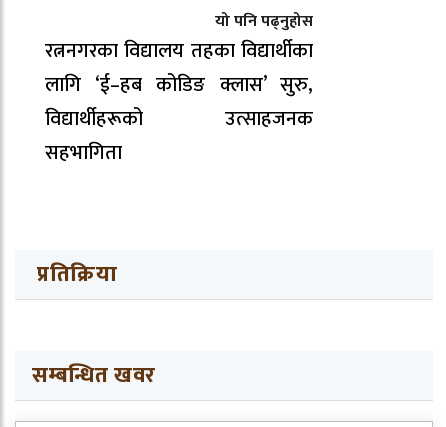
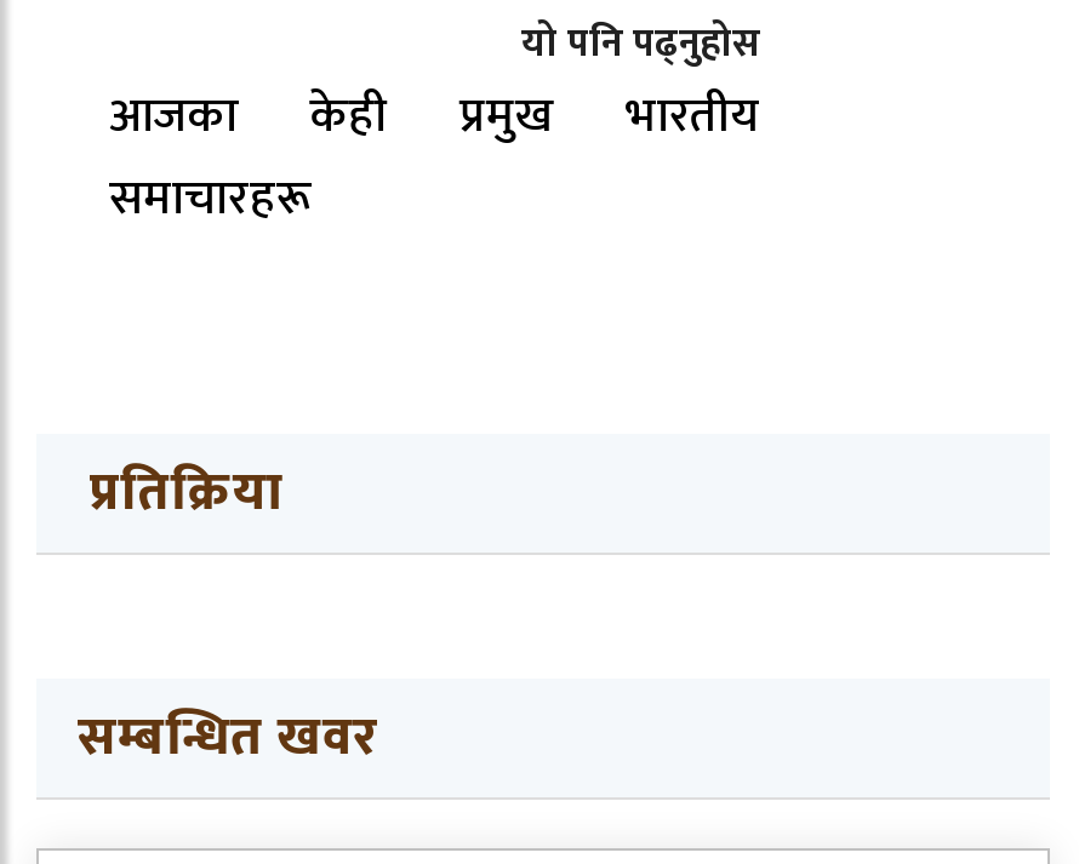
[45,34,313,170] रत्ननगरका विद्यालय तहका विद्यार्थीका | लागि ‘ई–हब कोडिङ क्लास’ सुरु, | विद्यार्थीहरूको उत्साहजनक | सहभागिता -> [109,76,759,241] आजका केही प्रमुख भारतीय | समाचारहरू

